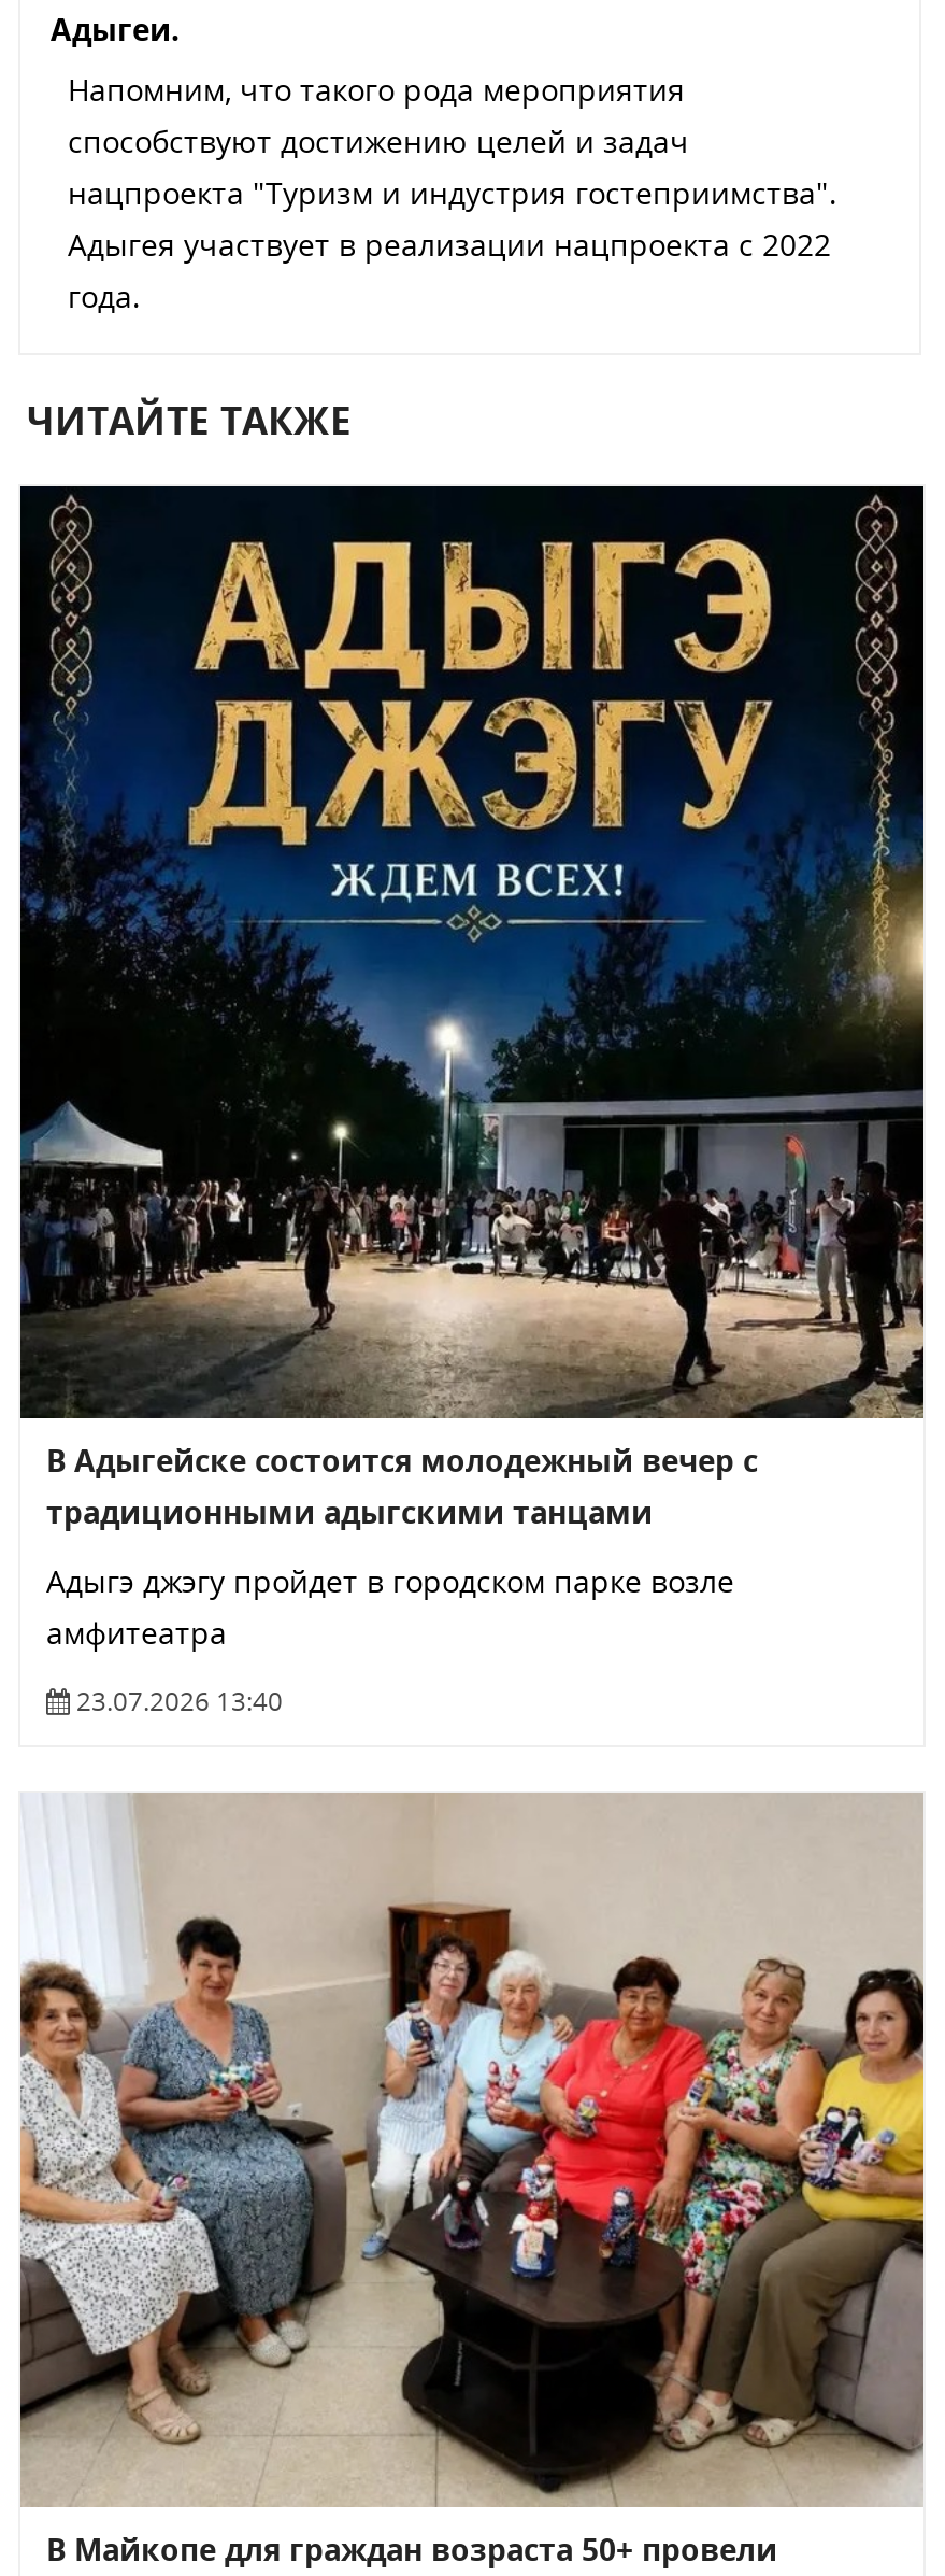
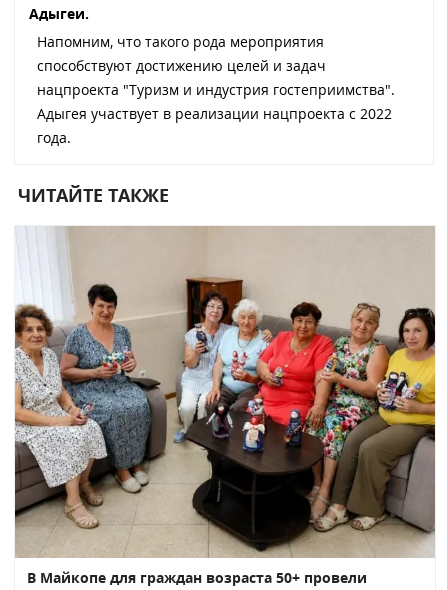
[18,484,926,1720] [image] | В Адыгейске состоится молодежный вечер с | традиционными адыгскими танцами | Адыгэ джэгу пройдет в городском парке возле | амфитеатра | 23.07.2026 13:40 -> none

